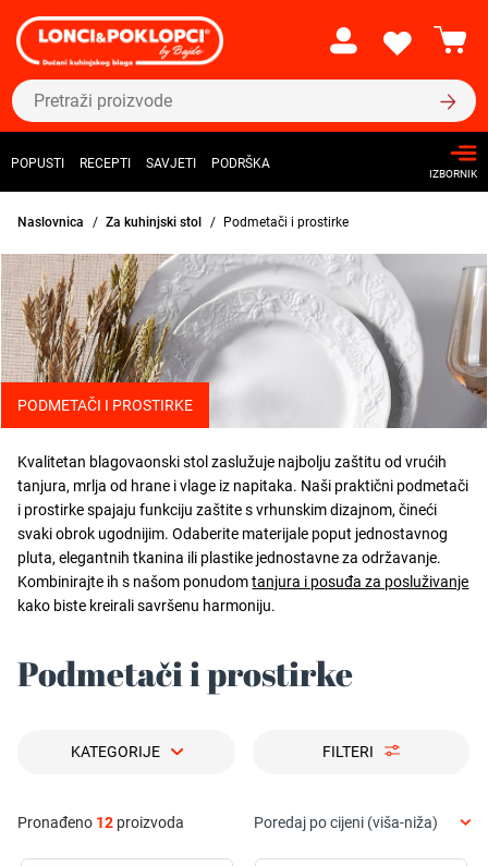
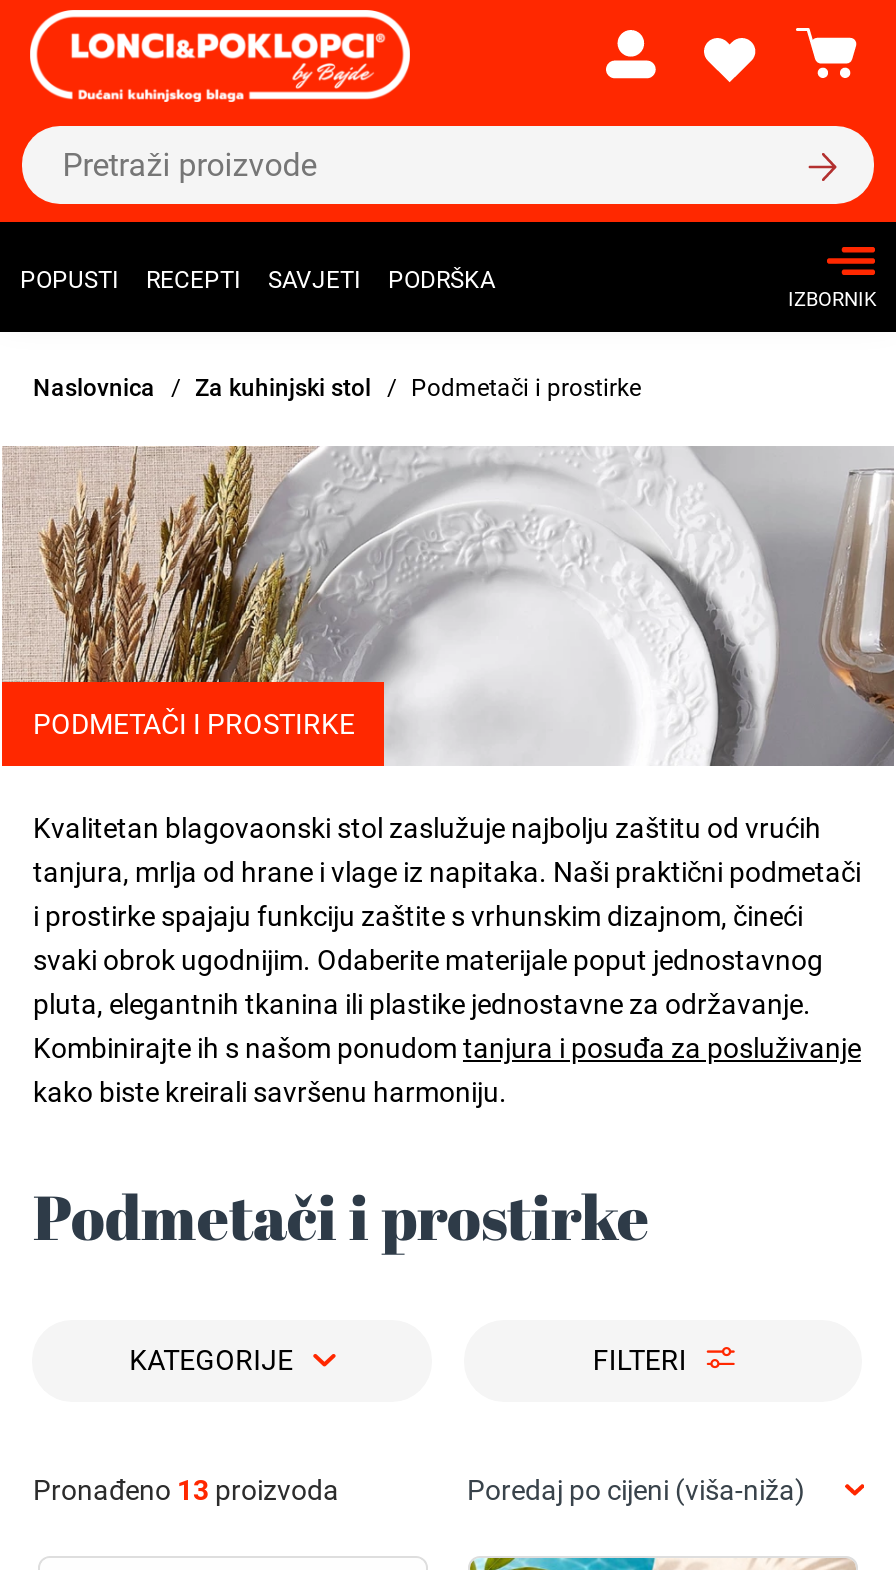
[18,813,185,831] Pronađeno 12 proizvoda -> [33,1473,339,1505] Pronađeno 13 proizvoda

